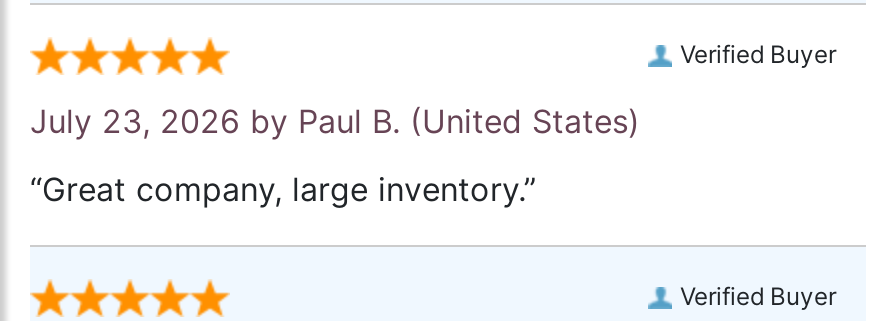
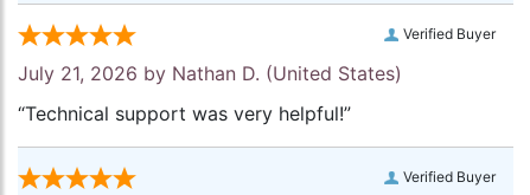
[30,101,640,141] July 23, 2026 by Paul B. (United States) -> [18,61,402,85] July 21, 2026 by Nathan D. (United States)
[30,169,536,209] “Great company, large inventory.” -> [18,102,351,125] “Technical support was very helpful!”

